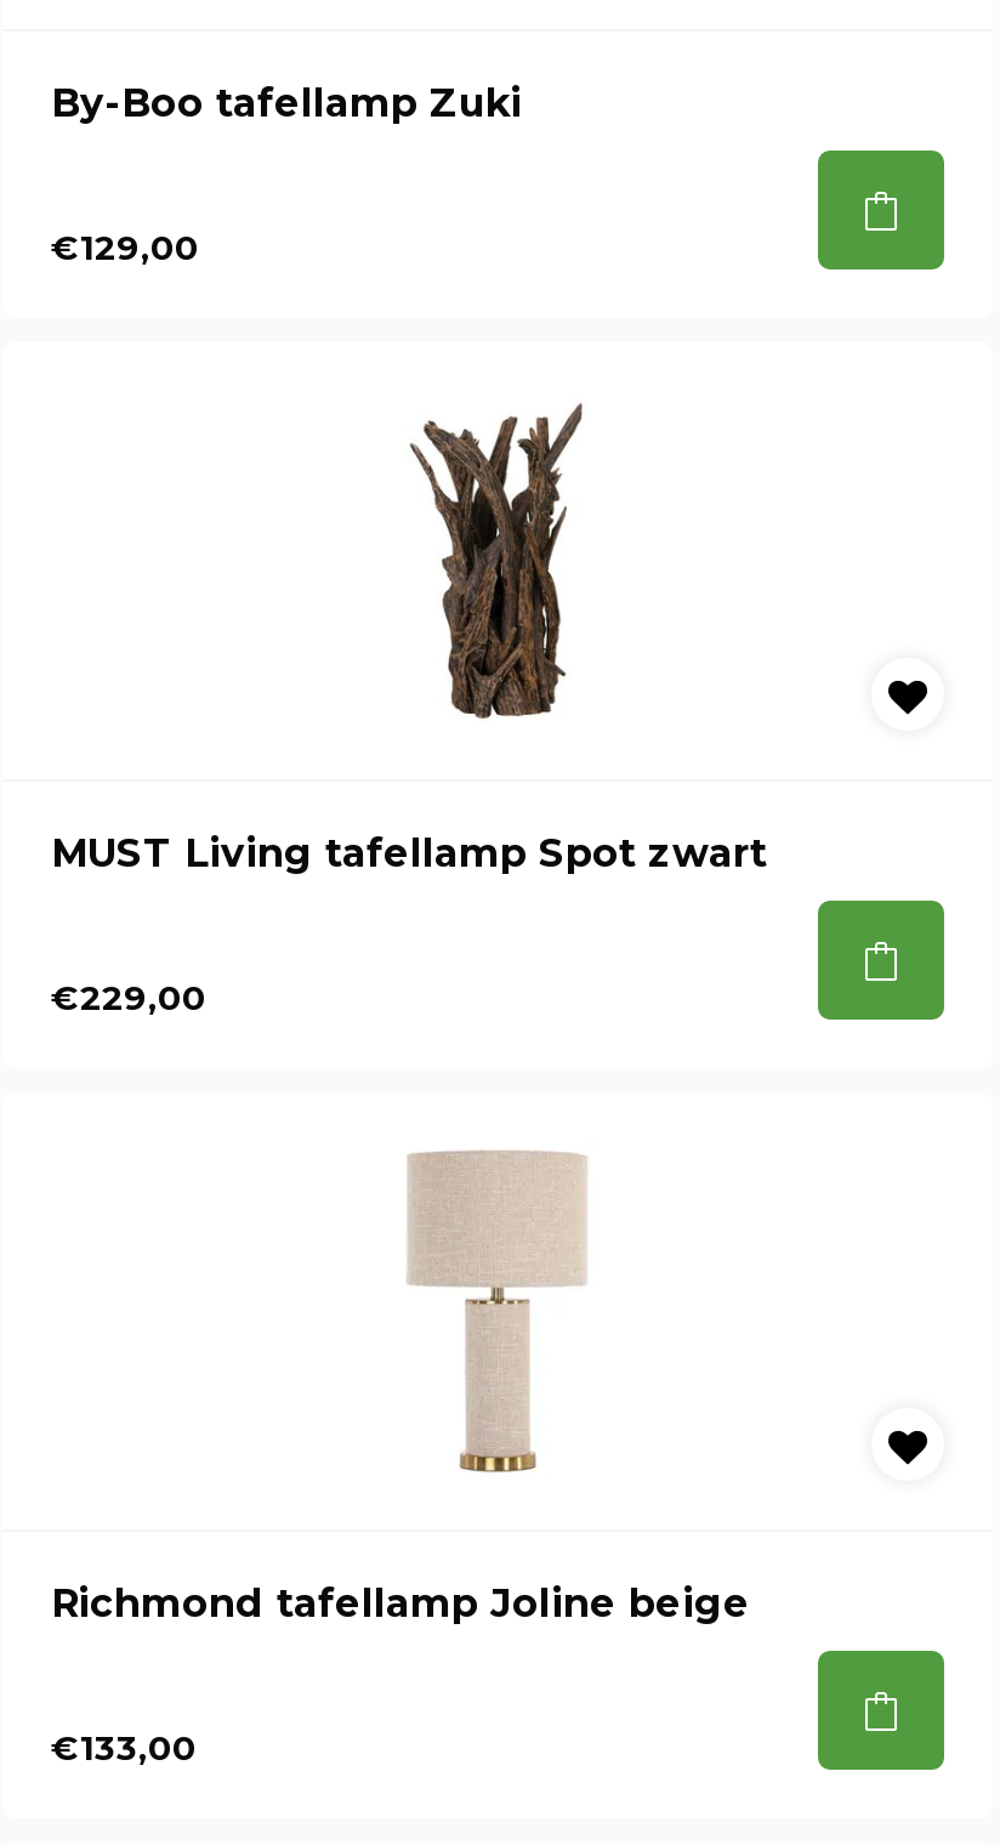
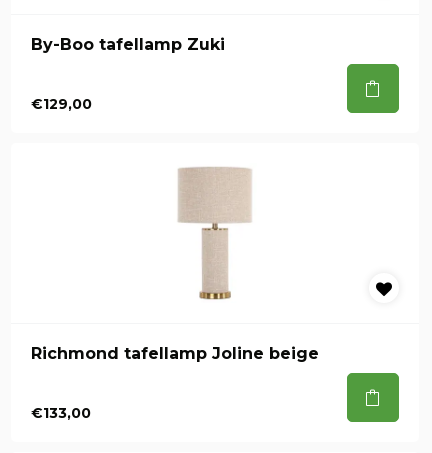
[413,405,583,719] [image] -> none
[51,830,767,1020] MUST Living tafellamp Spot zwart | €229,00 -> none

